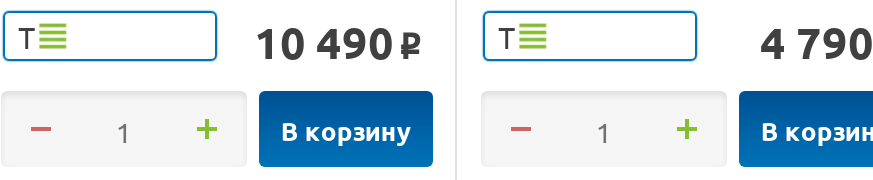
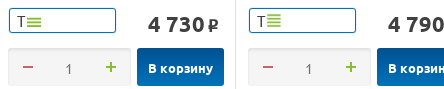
[254,14,420,68] 10 490o -> [148,9,218,36] 4 730o

